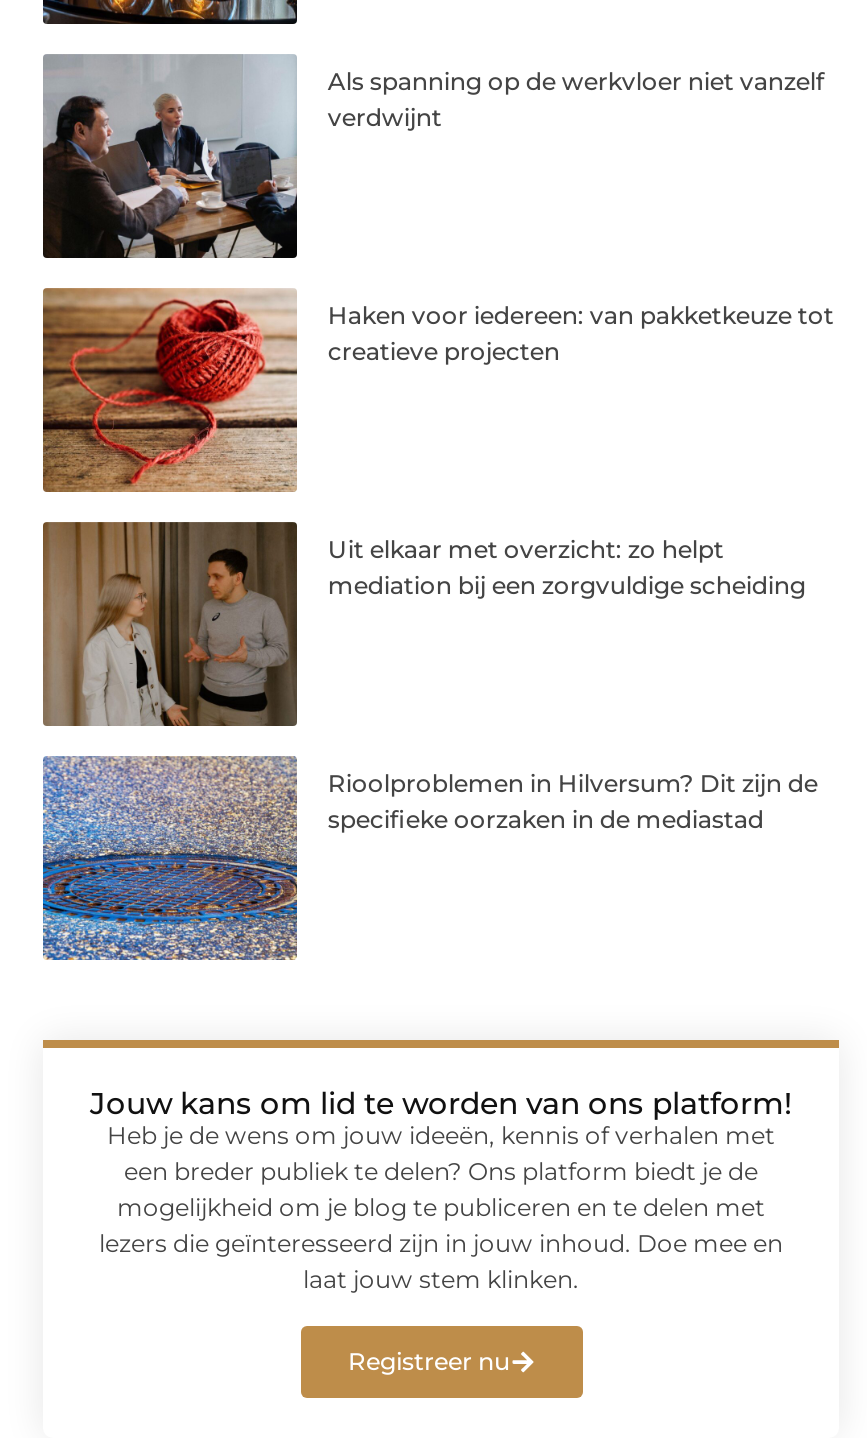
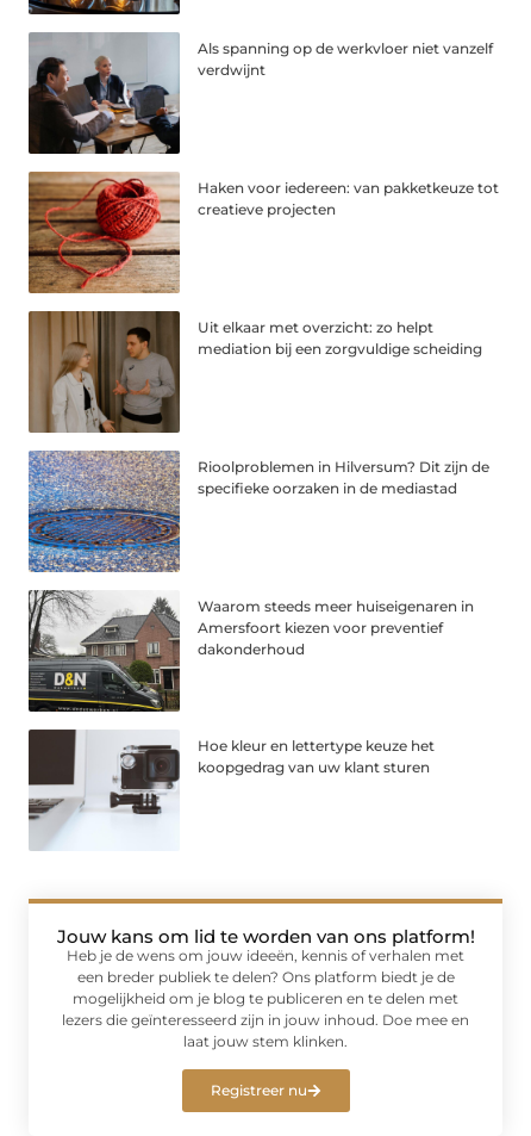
none -> [27,590,474,713] [image] | Waarom steeds meer huiseigenaren in | Amersfoort kiezen voor preventief | dakonderhoud
none -> [27,730,435,850] [image] | Hoe kleur en lettertype keuze het | koopgedrag van uw klant sturen

